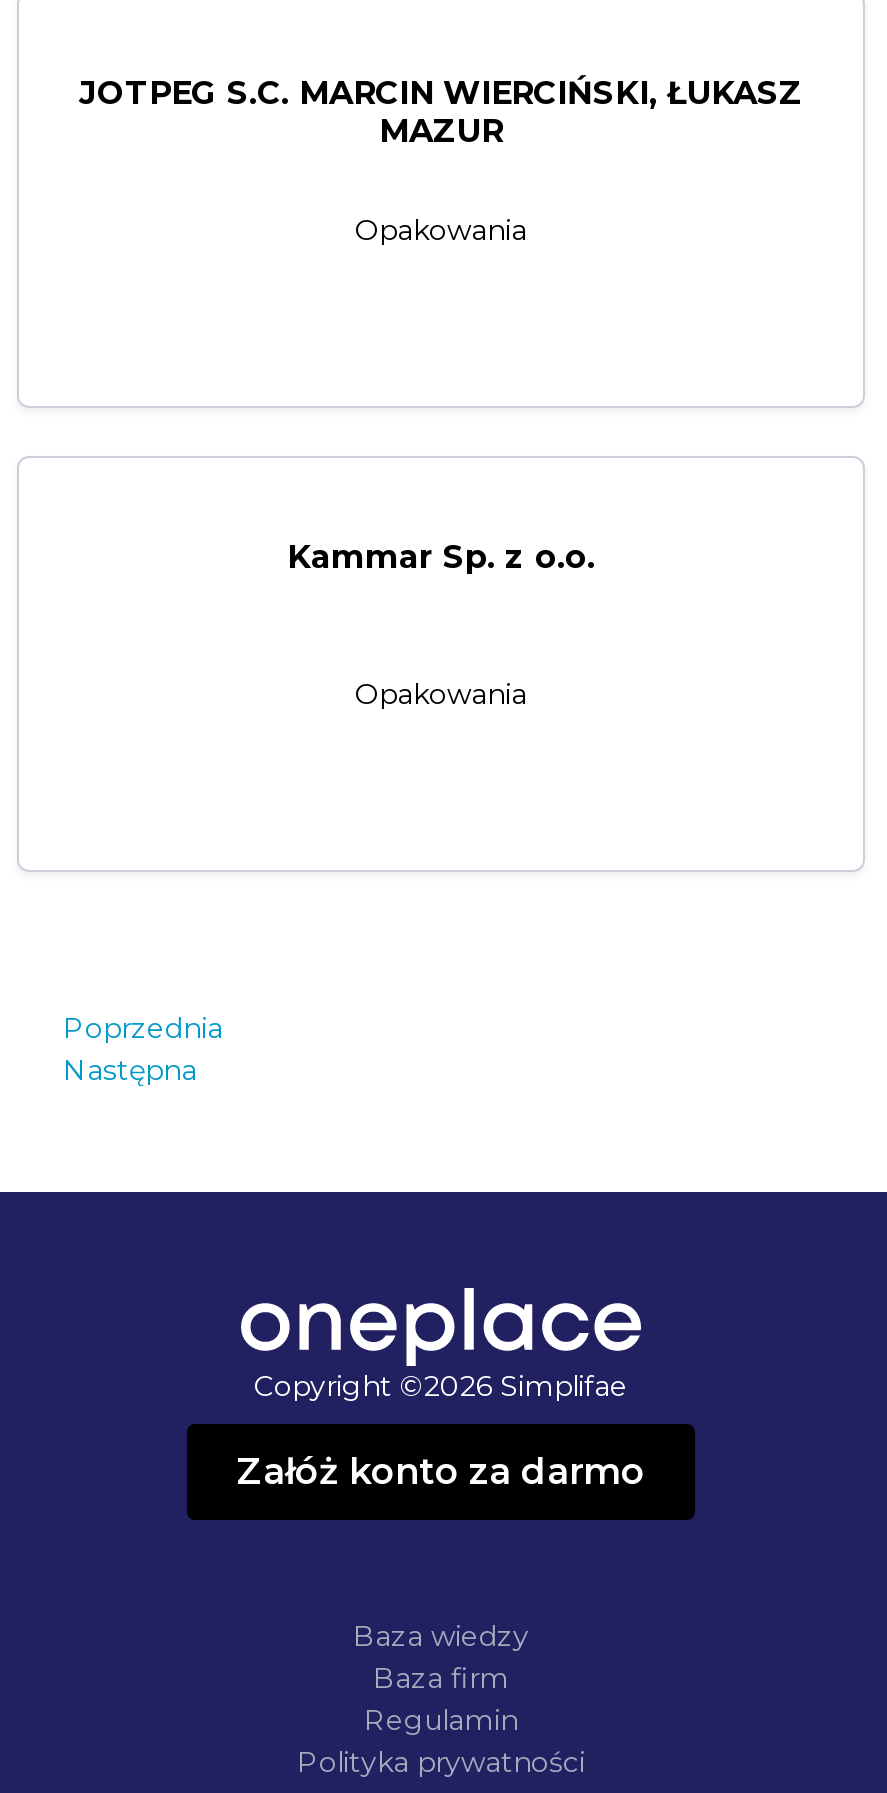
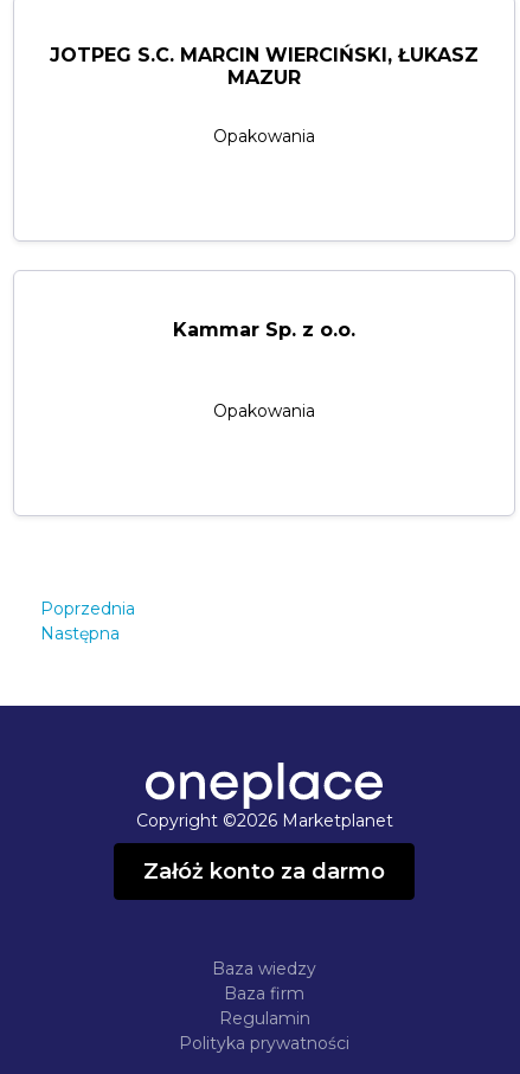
[254,1368,628,1404] Copyright ©2026 Simplifae -> [136,810,393,831] Copyright ©2026 Marketplanet

